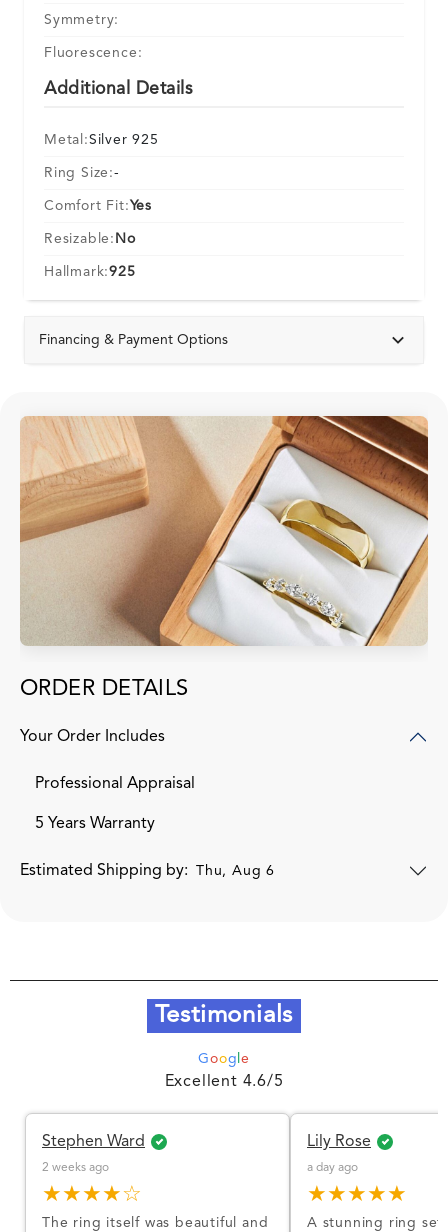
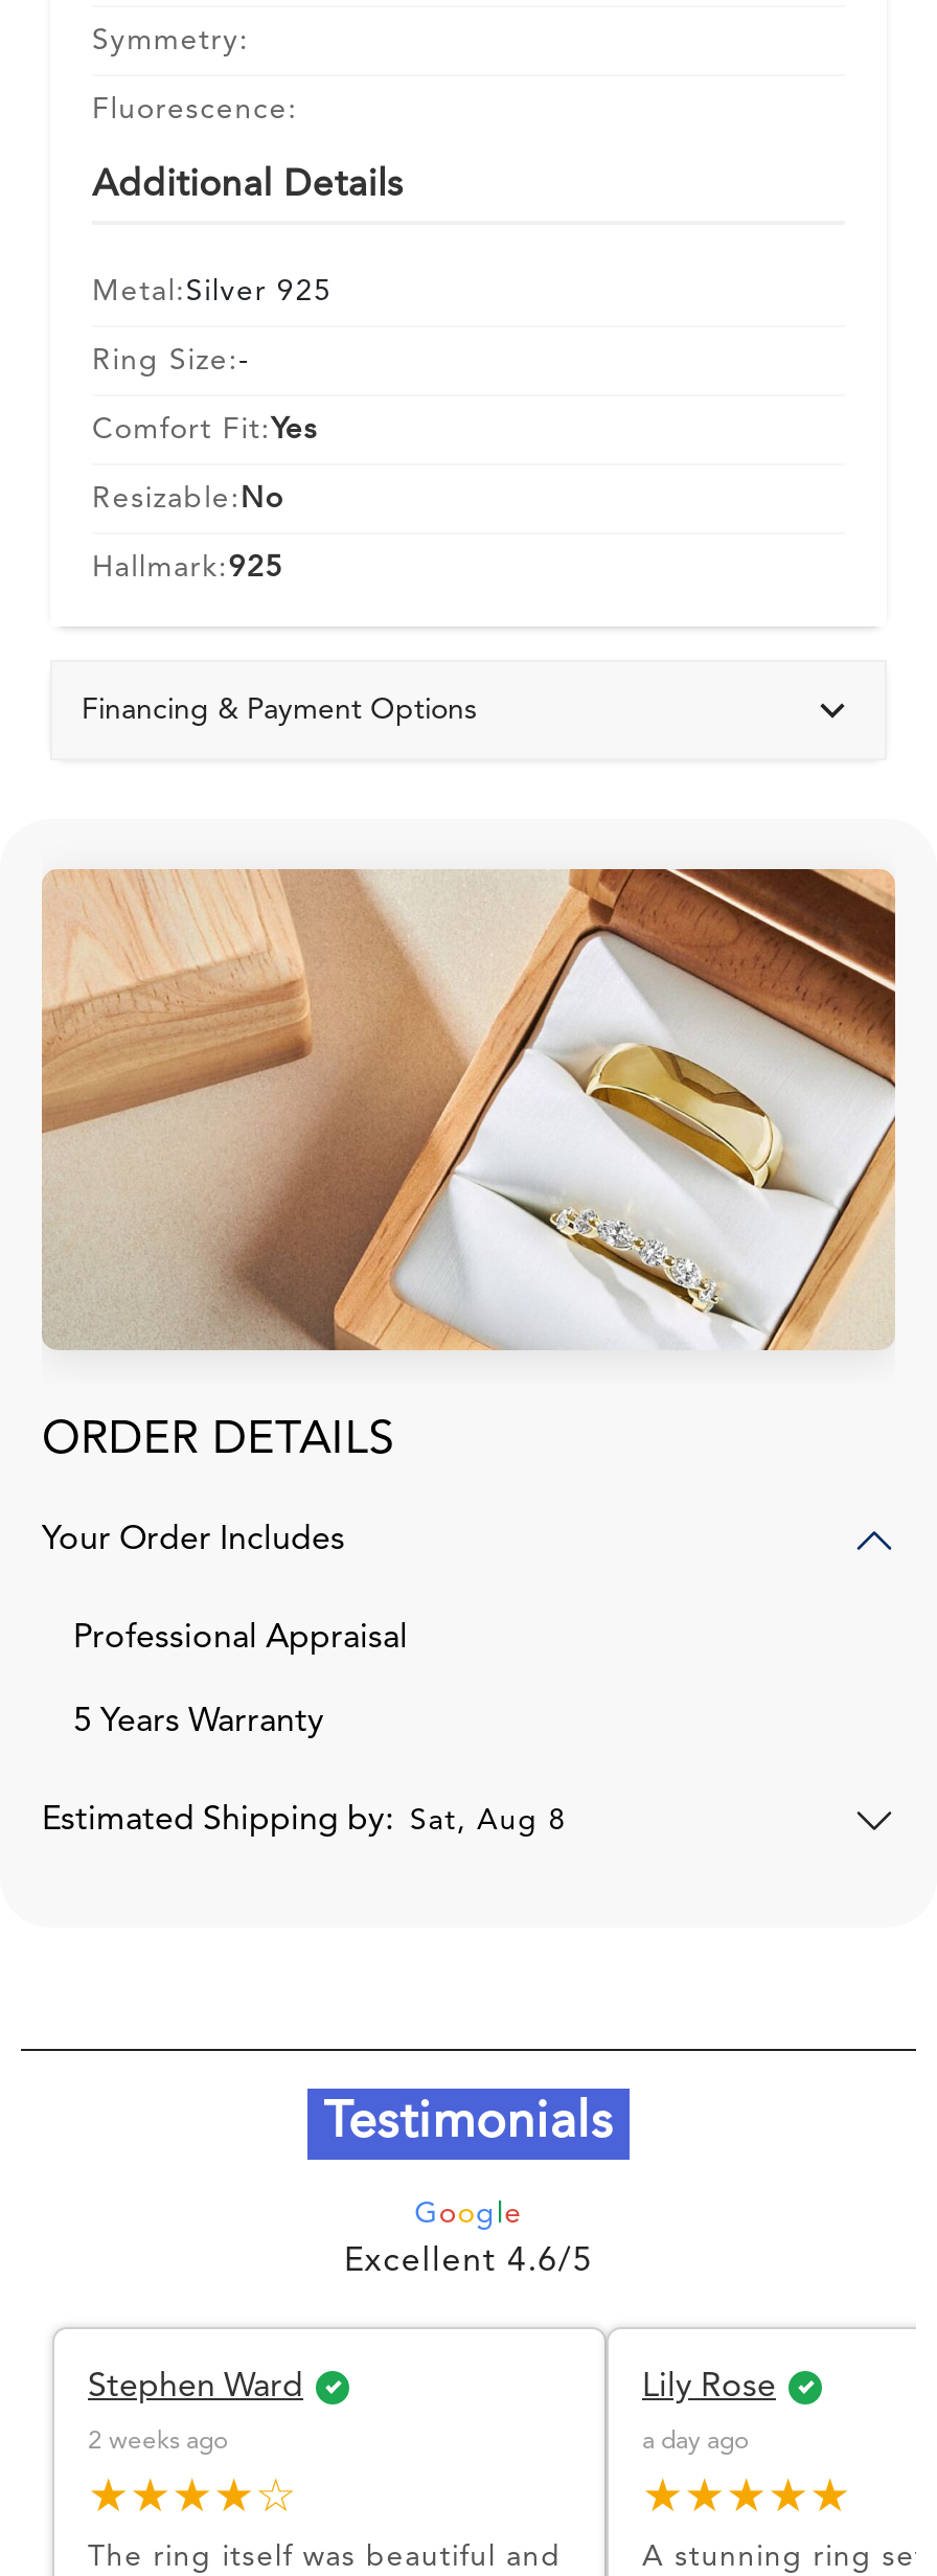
[20,862,275,878] Estimated Shipping by: Thu, Aug 6 -> [42,1803,567,1837] Estimated Shipping by: Sat, Aug 8

